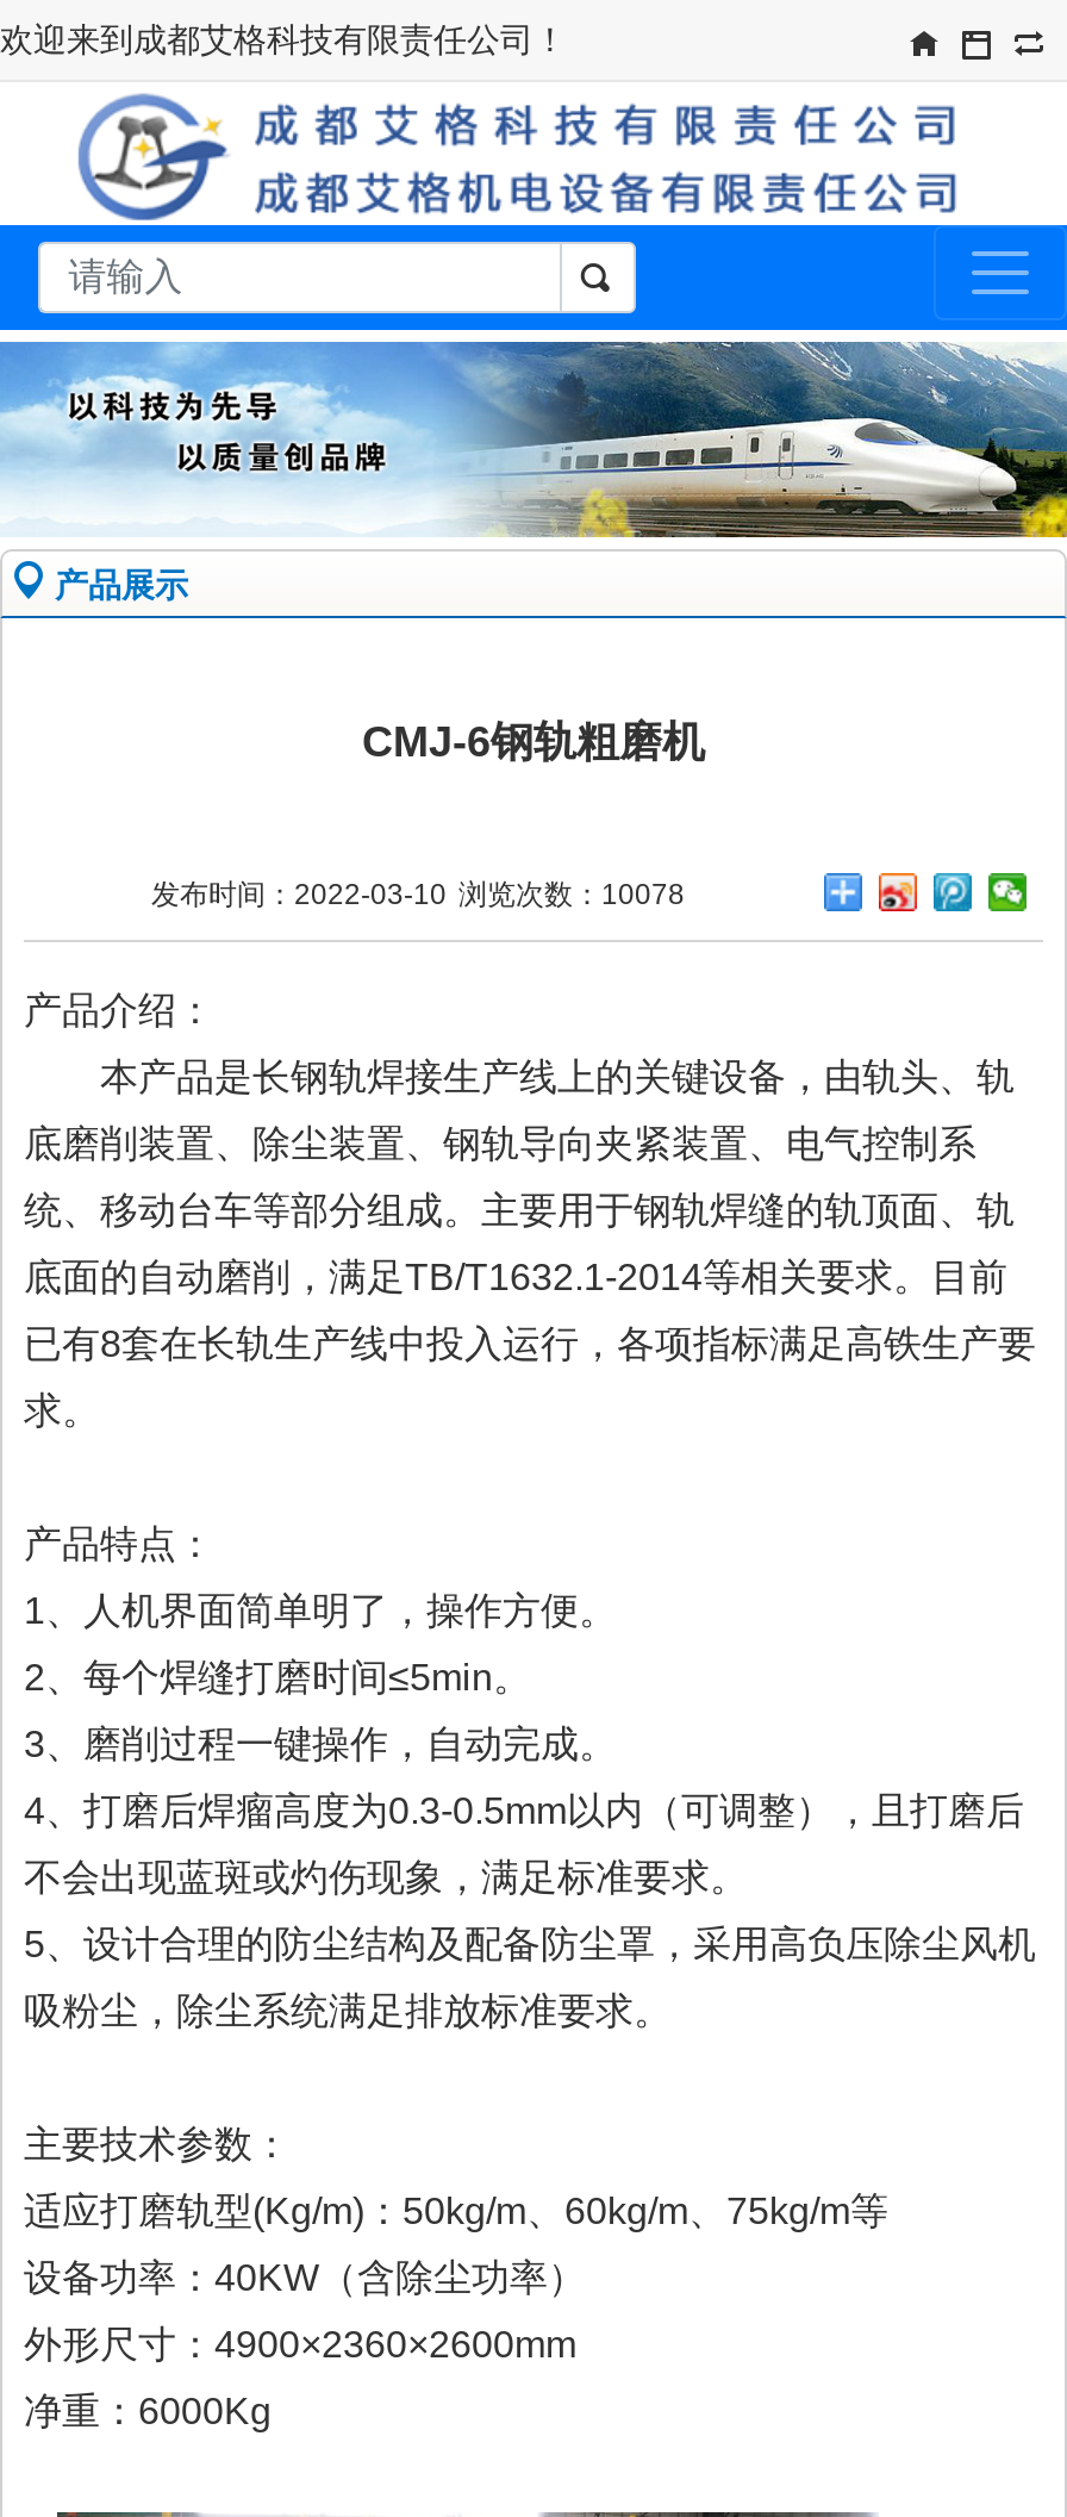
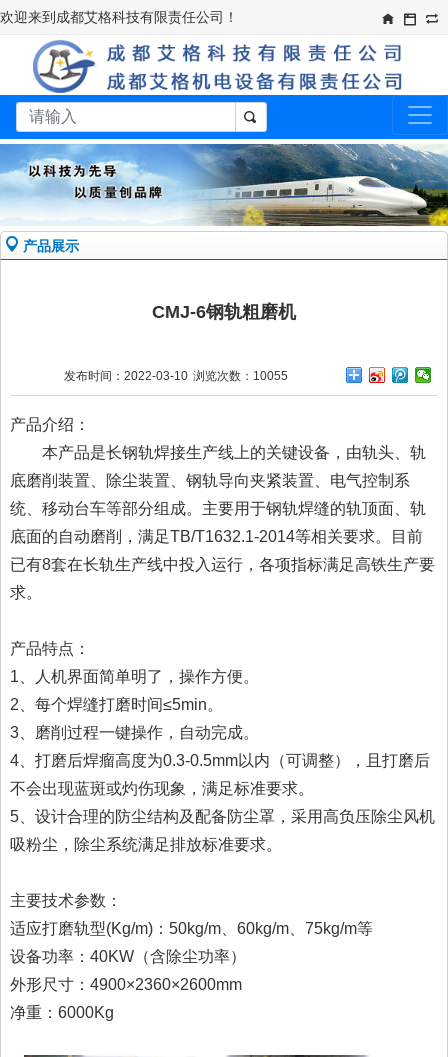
[151,878,685,912] 发布时间：2022-03-10 浏览次数：10078 -> [63,369,287,383] 发布时间：2022-03-10 浏览次数：10055

